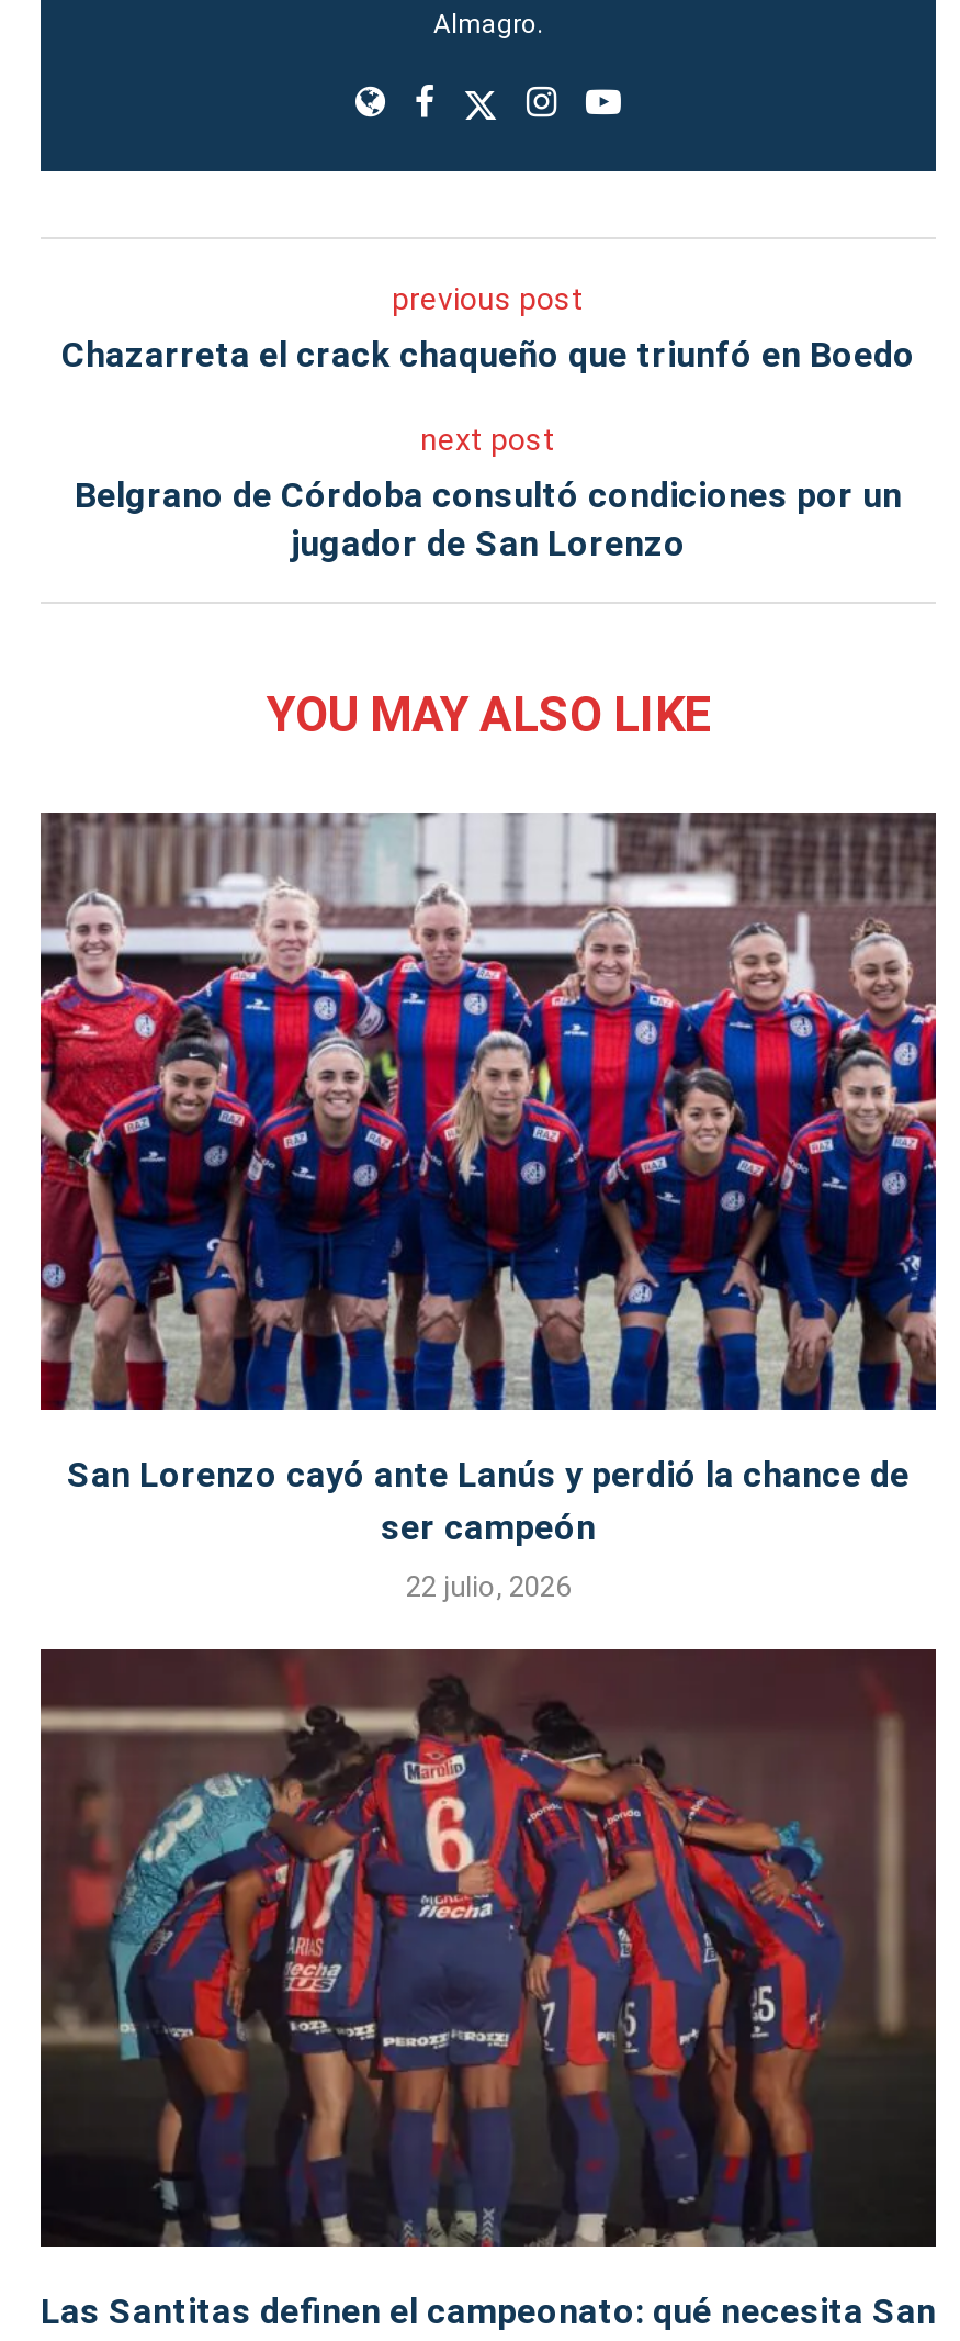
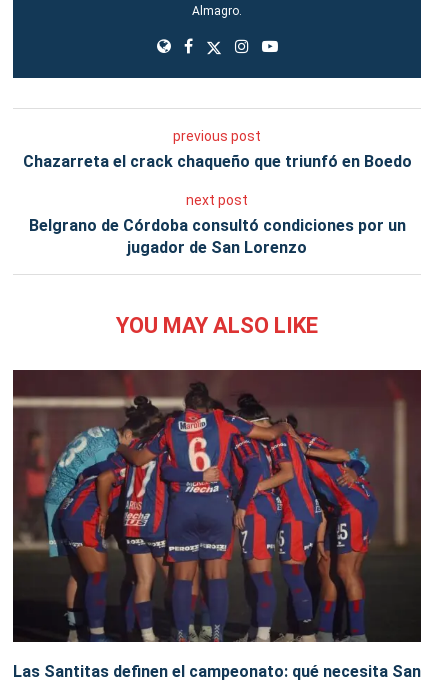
[38,813,938,1604] [image] | San Lorenzo cayó ante Lanús y perdió la chance de | ser campeón | 22 julio, 2026 -> none

